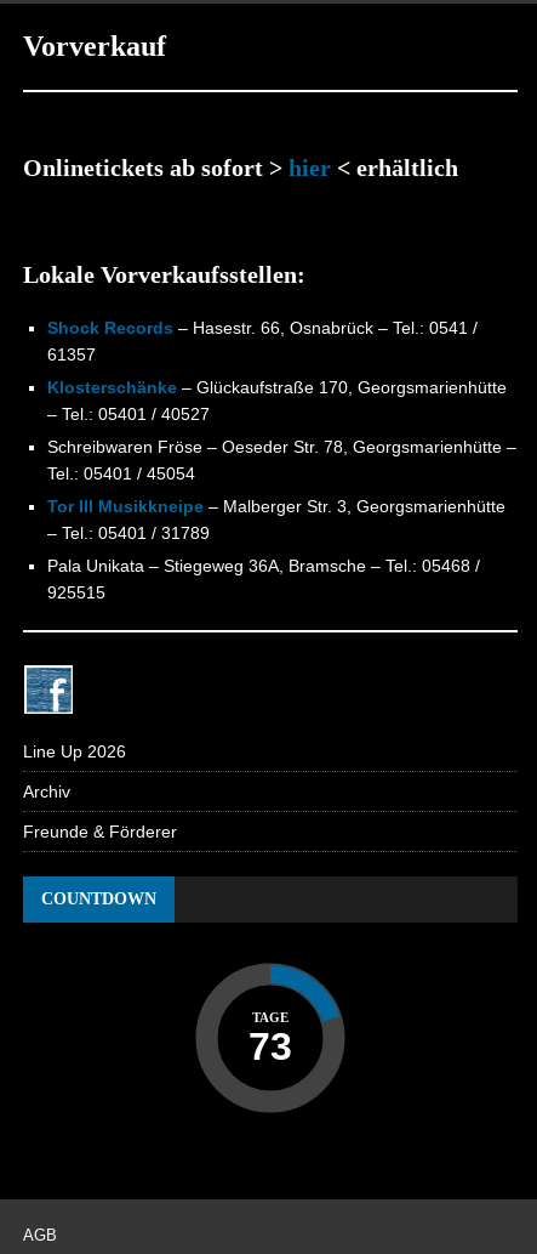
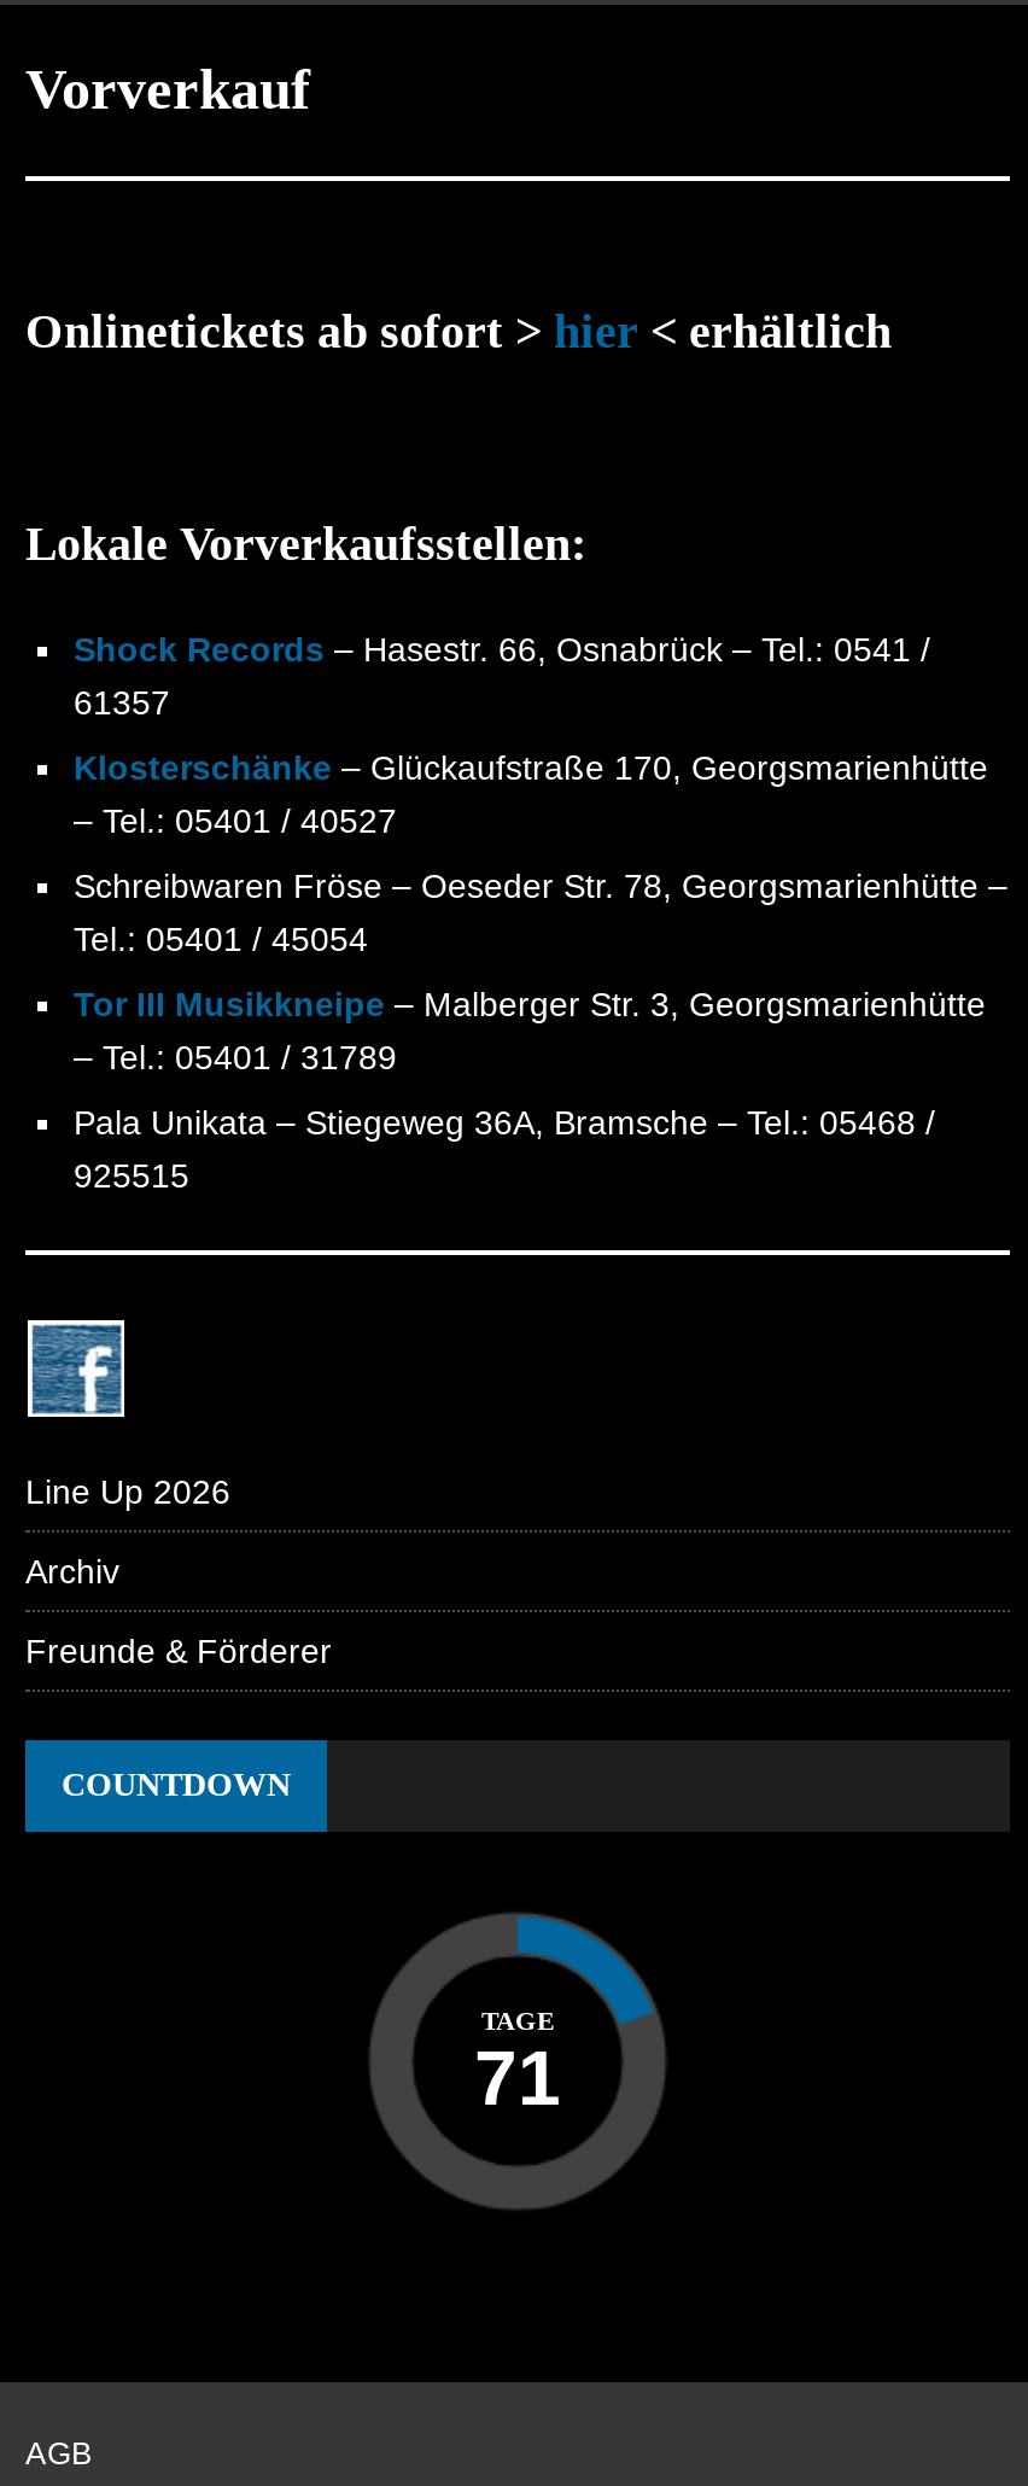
[248,1024,292,1068] 73 -> [474,2034,561,2121] 71

